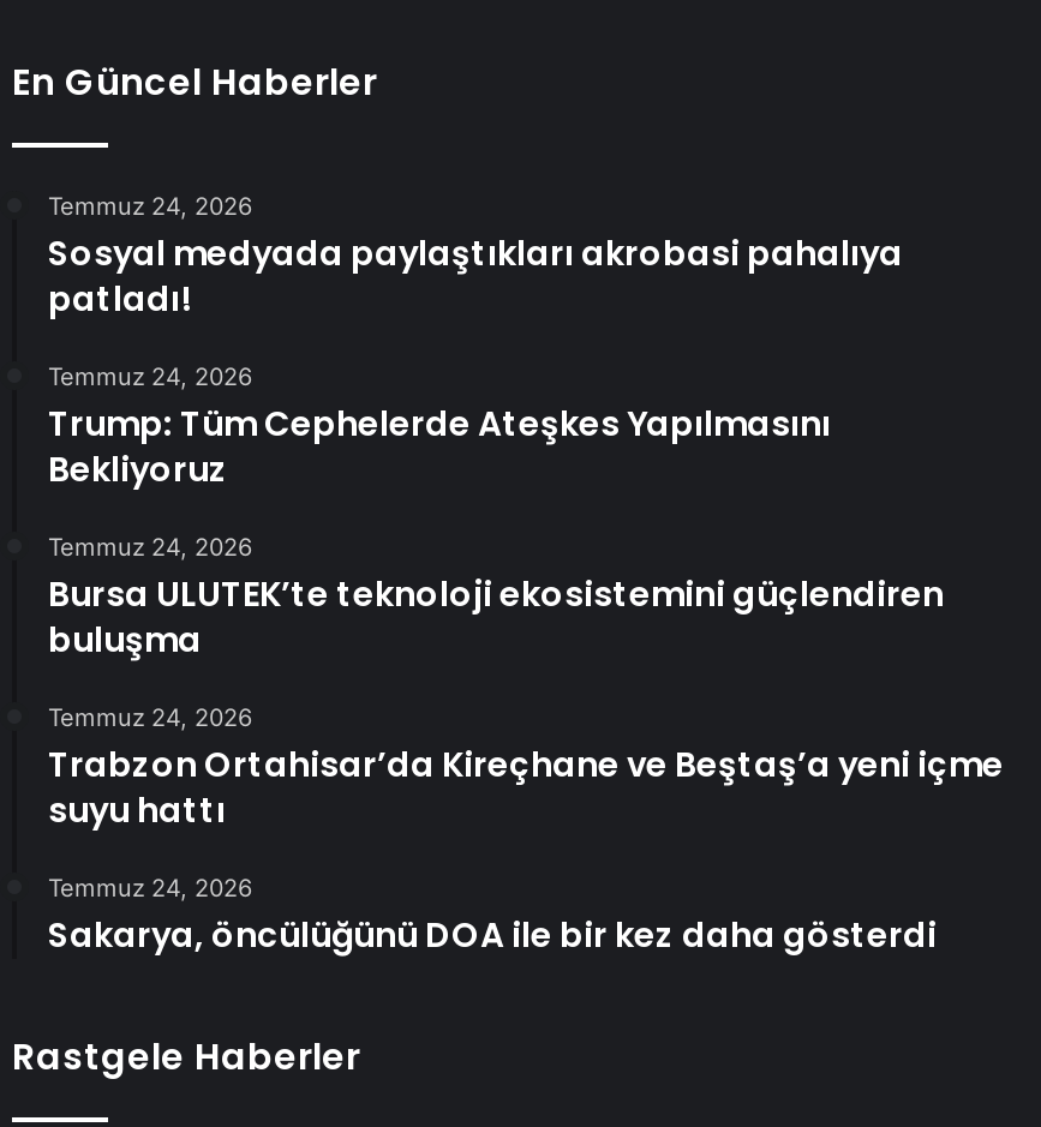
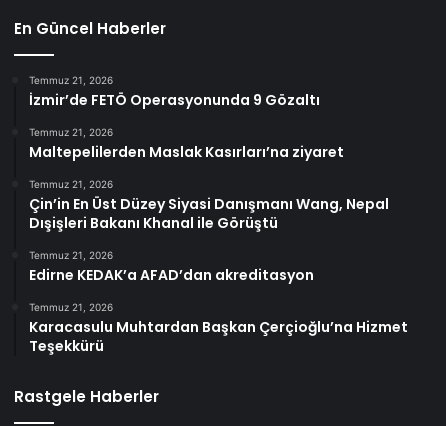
[48,191,903,323] Temmuz 24, 2026 | Sosyal medyada paylaştıkları akrobasi pahalıya | patladı! -> [29,74,320,110] Temmuz 21, 2026 | İzmir’de FETÖ Operasyonunda 9 Gözaltı
[48,362,831,494] Temmuz 24, 2026 | Trump: Tüm Cephelerde Ateşkes Yapılmasını | Bekliyoruz -> [29,126,344,162] Temmuz 21, 2026 | Maltepelilerden Maslak Kasırları’na ziyaret
[48,532,944,664] Temmuz 24, 2026 | Bursa ULUTEK’te teknoloji ekosistemini güçlendiren | buluşma -> [29,178,389,233] Temmuz 21, 2026 | Çin’in En Üst Düzey Siyasi Danışmanı Wang, Nepal | Dışişleri Bakanı Khanal ile Görüştü
[48,702,1004,834] Temmuz 24, 2026 | Trabzon Ortahisar’da Kireçhane ve Beştaş’a yeni içme | suyu hattı -> [29,249,314,285] Temmuz 21, 2026 | Edirne KEDAK’a AFAD’dan akreditasyon
[48,873,937,959] Temmuz 24, 2026 | Sakarya, öncülüğünü DOA ile bir kez daha gösterdi -> [29,301,408,356] Temmuz 21, 2026 | Karacasulu Muhtardan Başkan Çerçioğlu’na Hizmet | Teşekkürü

